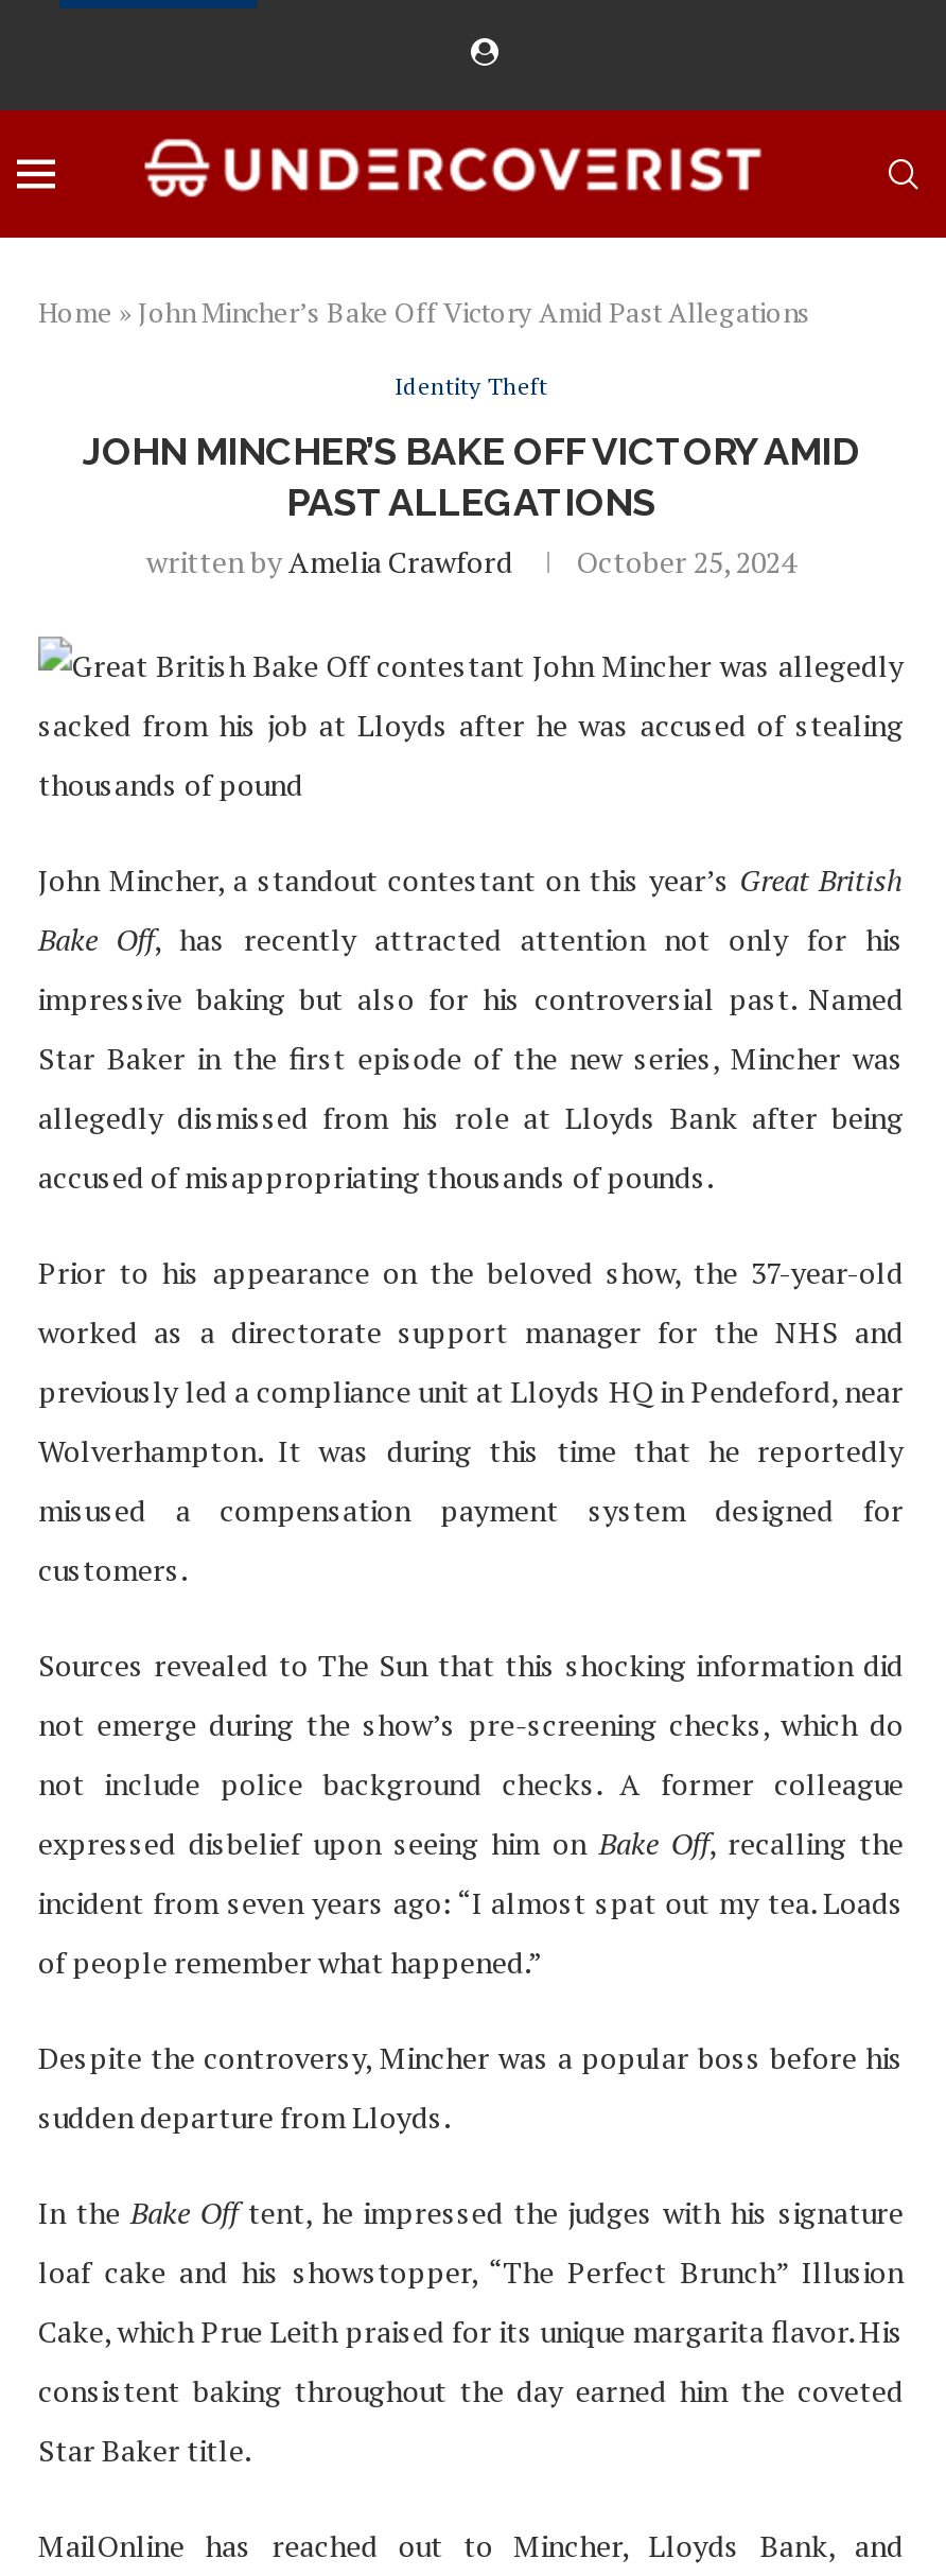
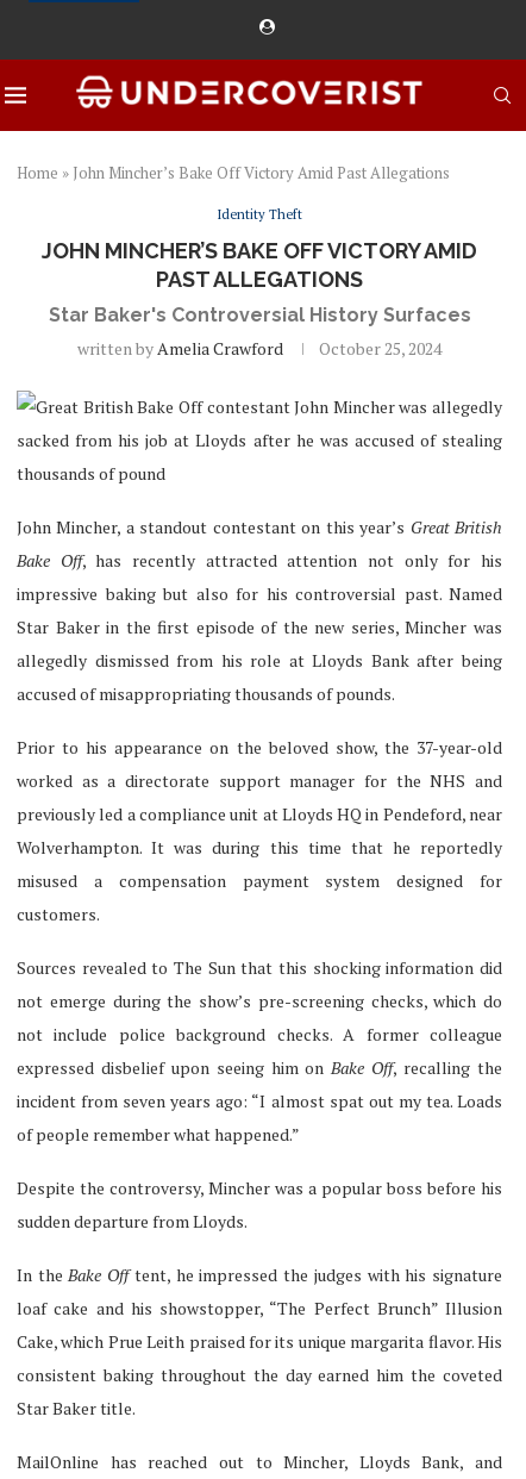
none -> [48,304,471,326] Star Baker's Controversial History Surfaces

